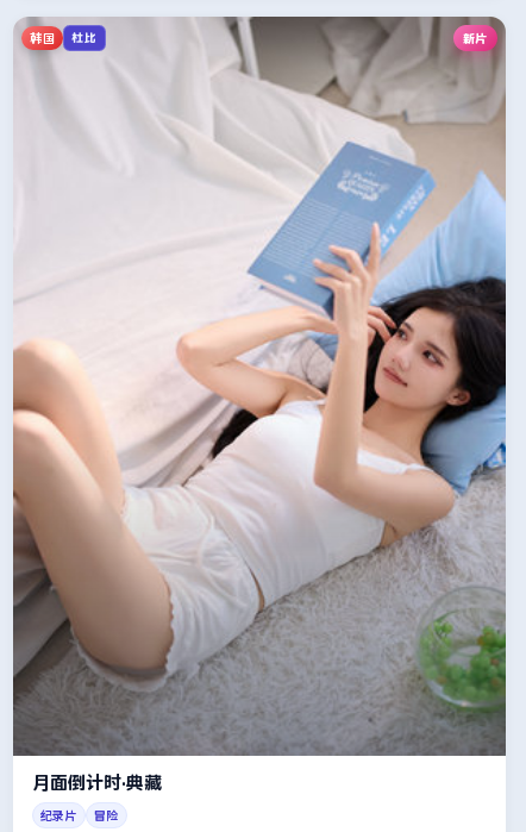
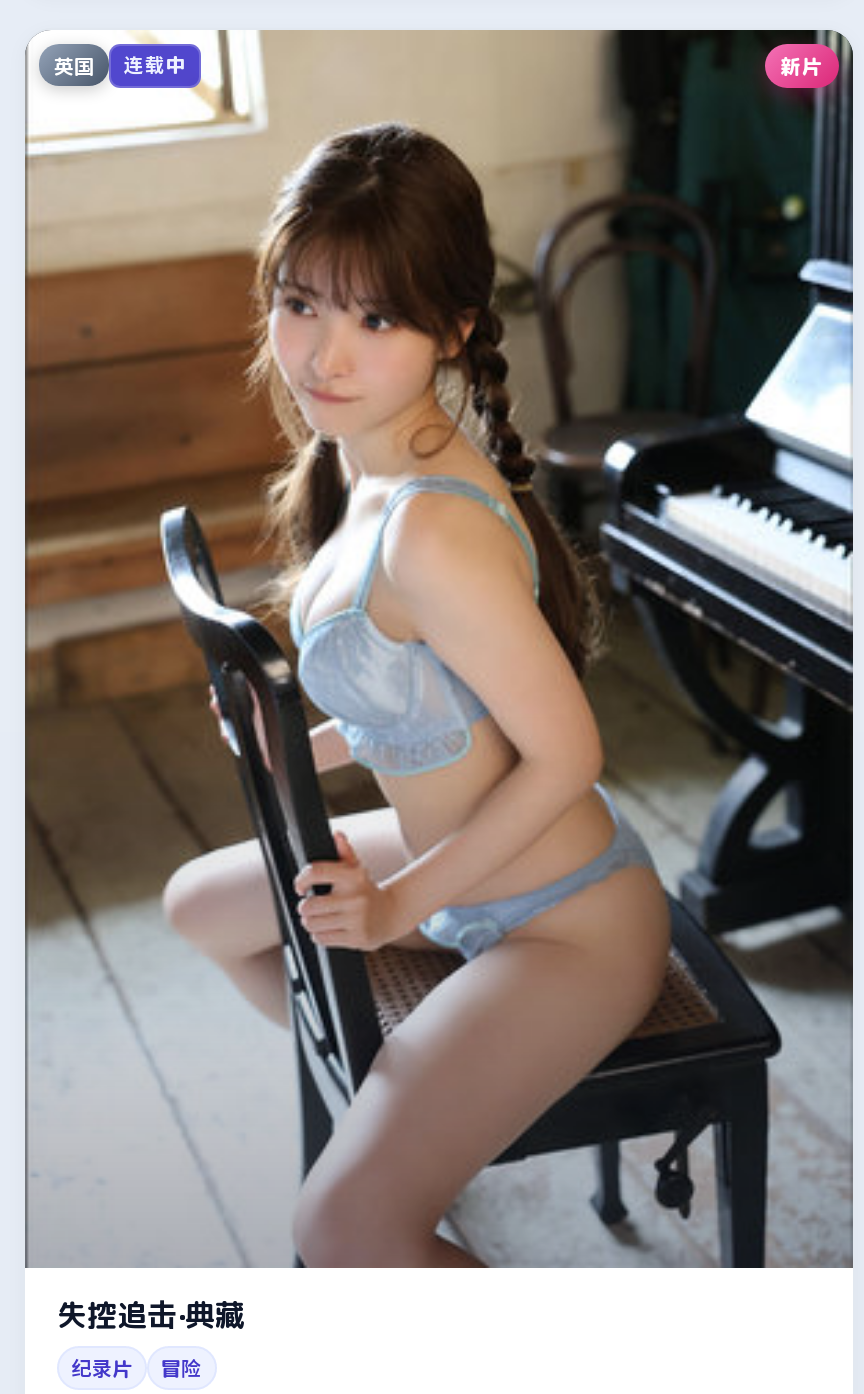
[12,15,507,757] [image] | 韩国 | 杜比 -> [23,30,855,1270] [image] | 英国 | 连载中
[32,771,162,796] 月面倒计时·典藏 -> [57,1294,245,1336] 失控追击·典藏

